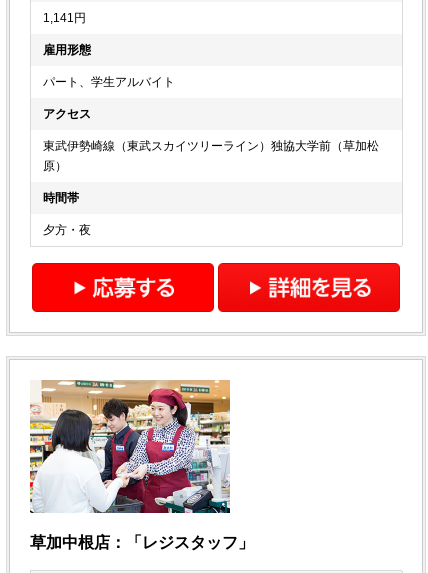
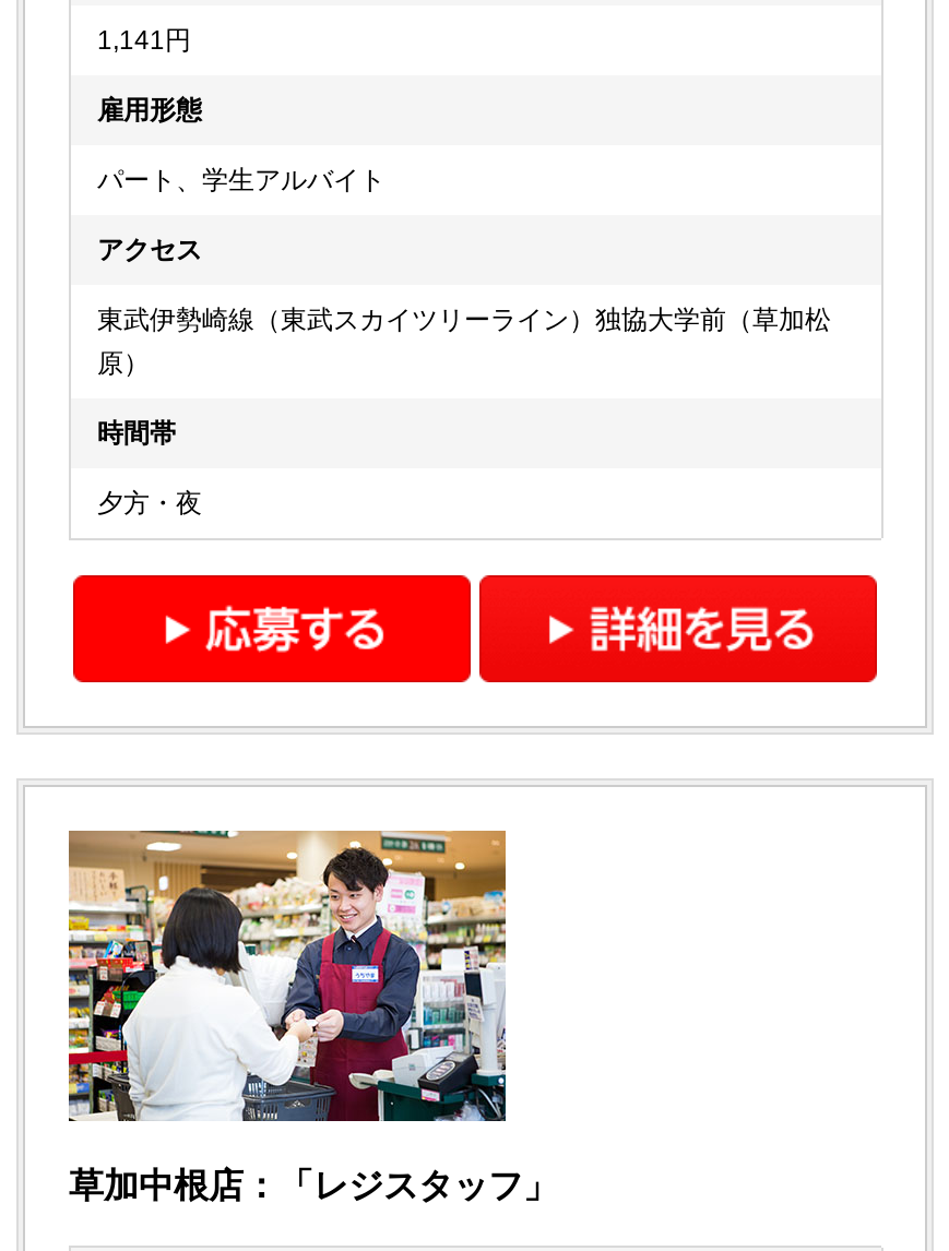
[30,380,230,514] [image] -> [67,829,508,1123] [image]

